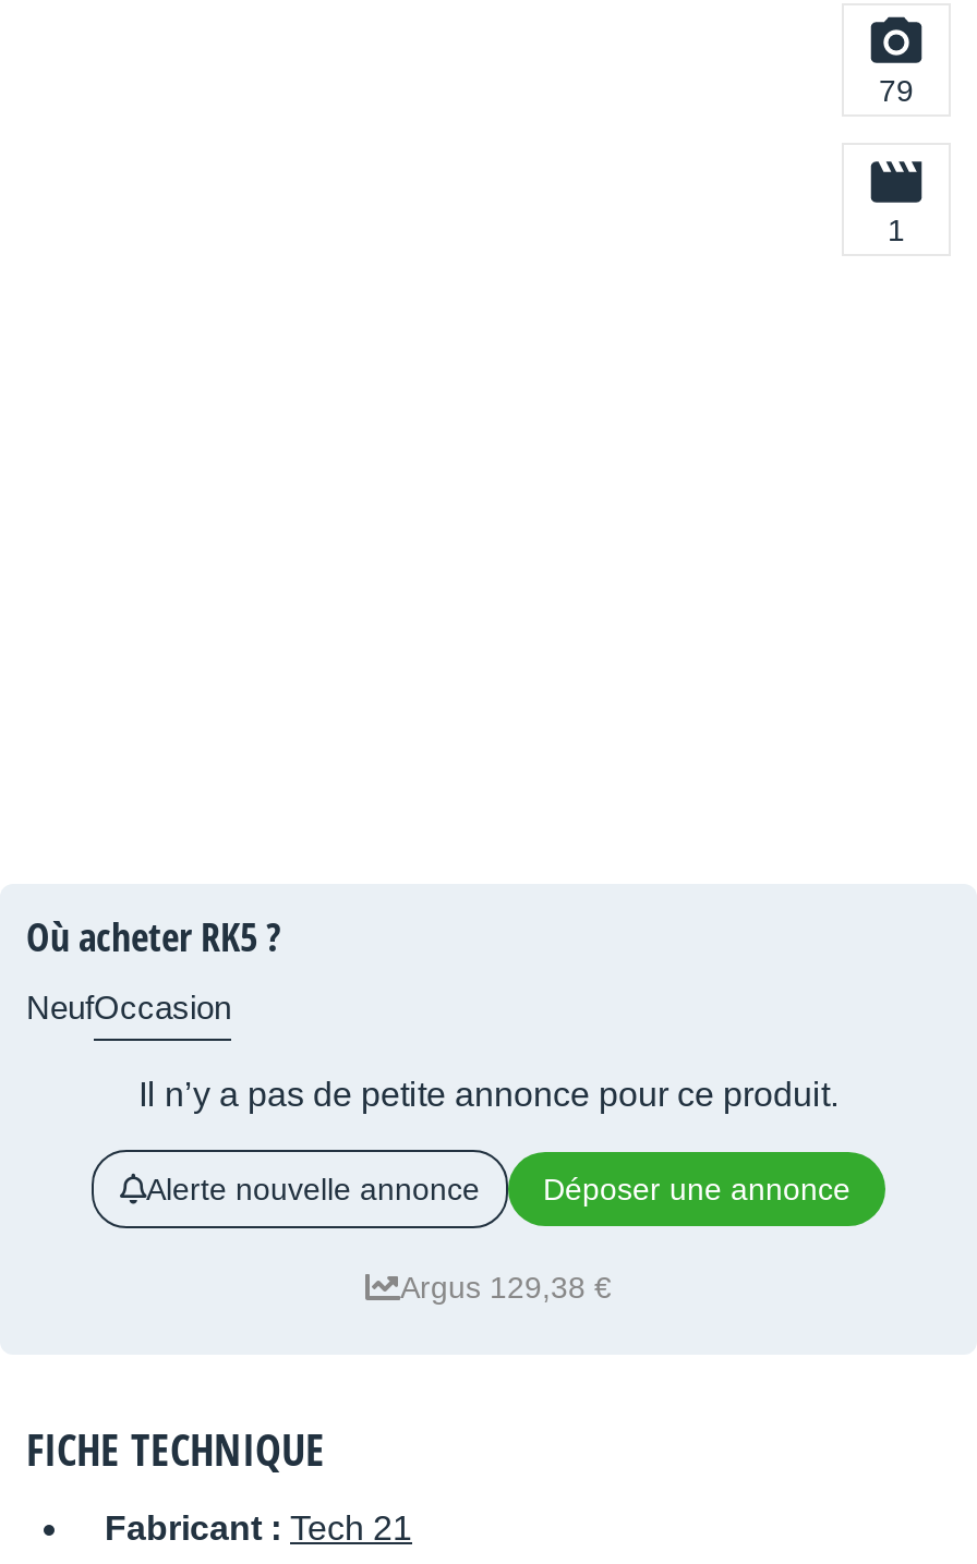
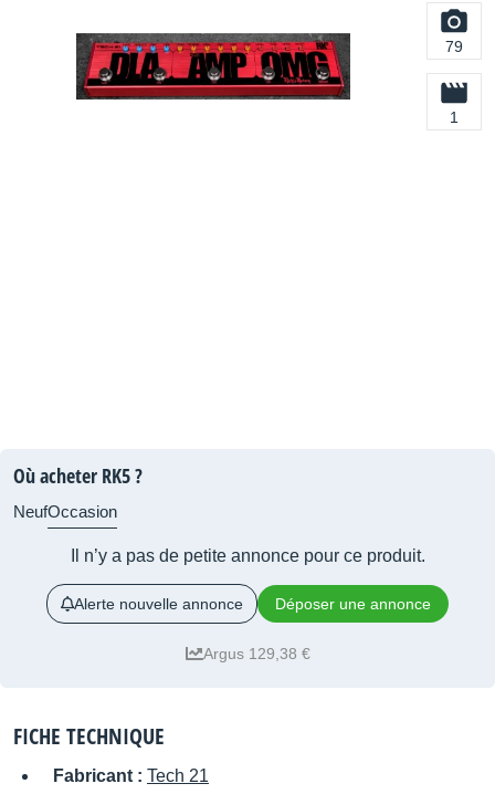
none -> [75,32,351,101] [image]

